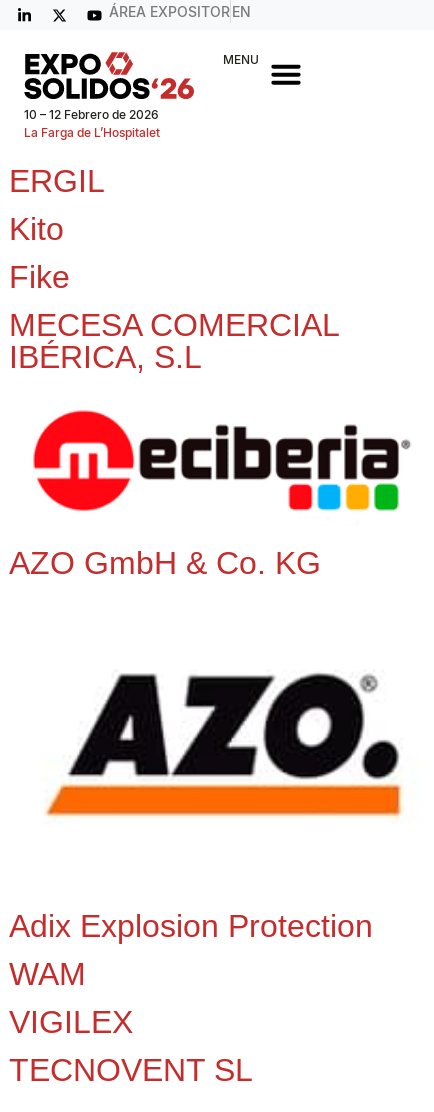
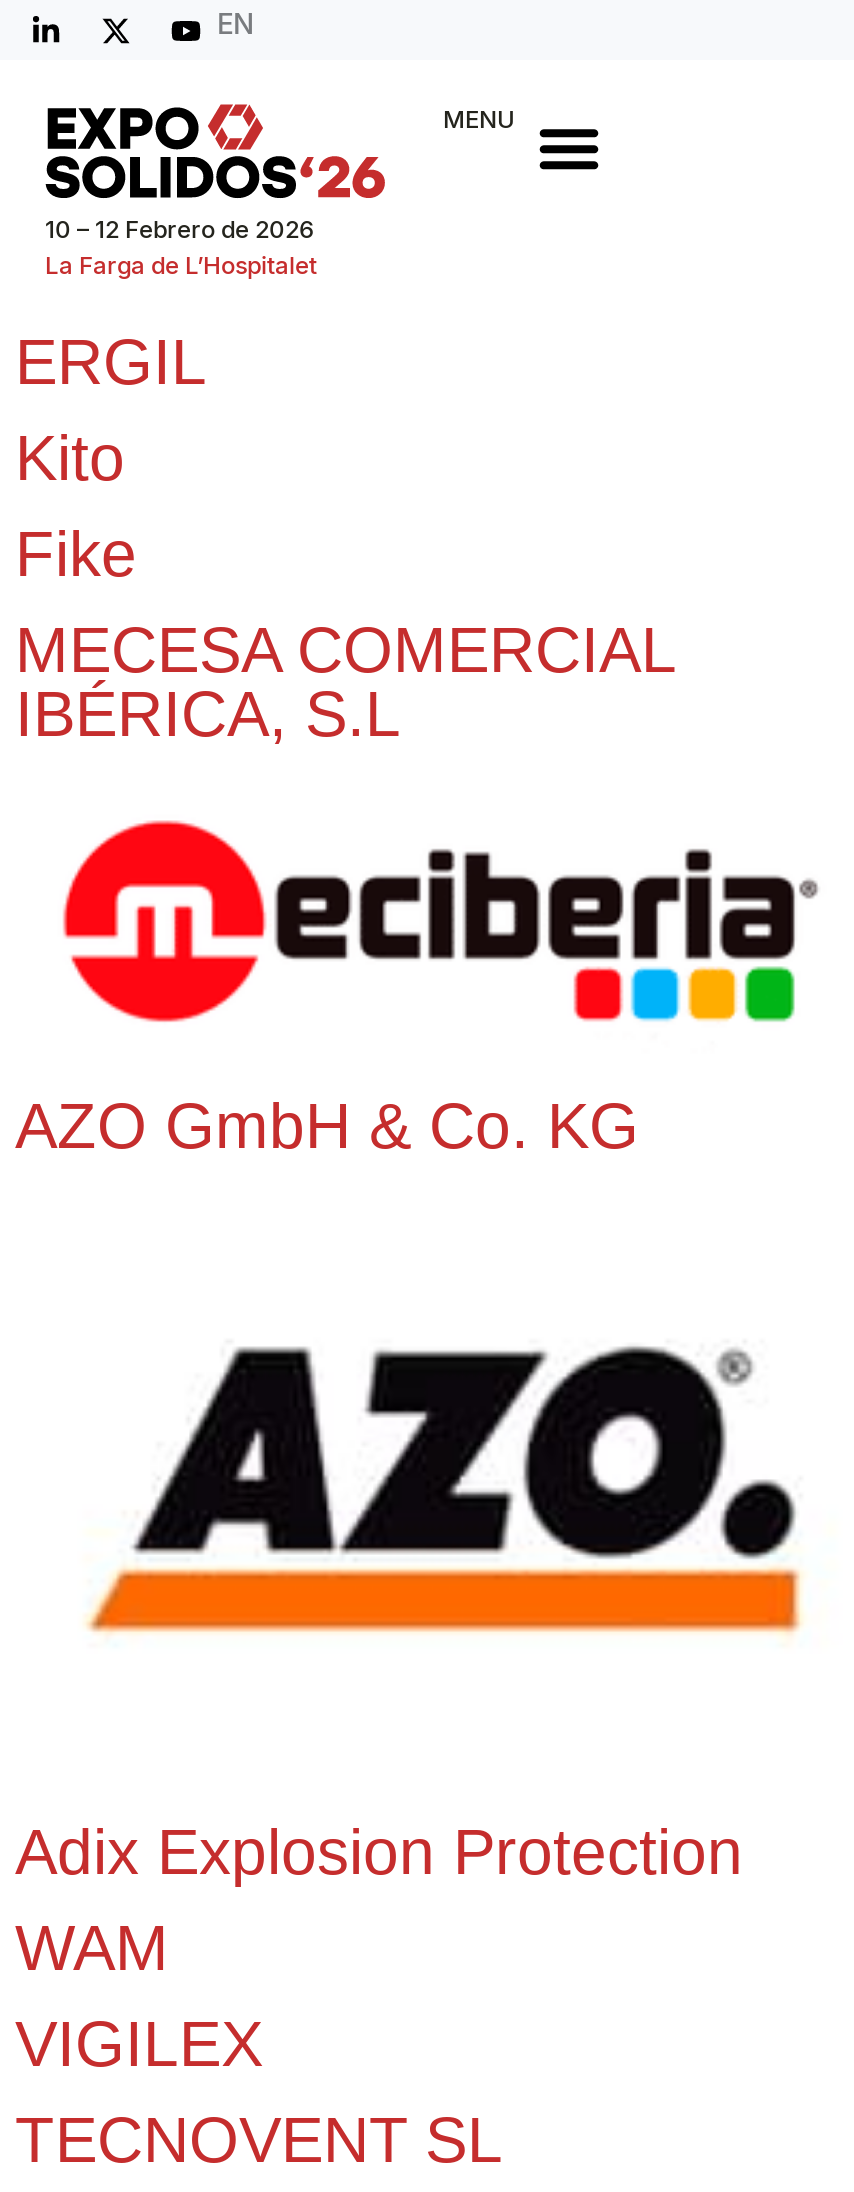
[109,3,251,20] ÁREA EXPOSITOR EN -> [217,6,255,40] EN

